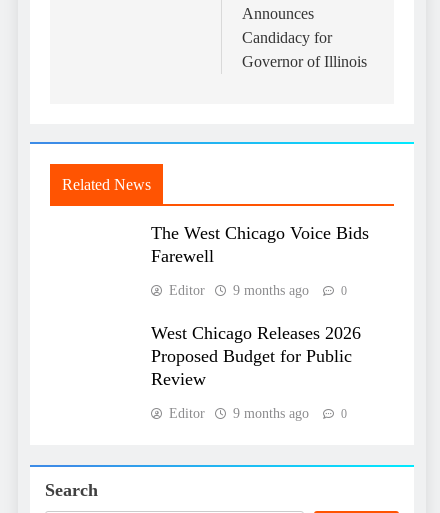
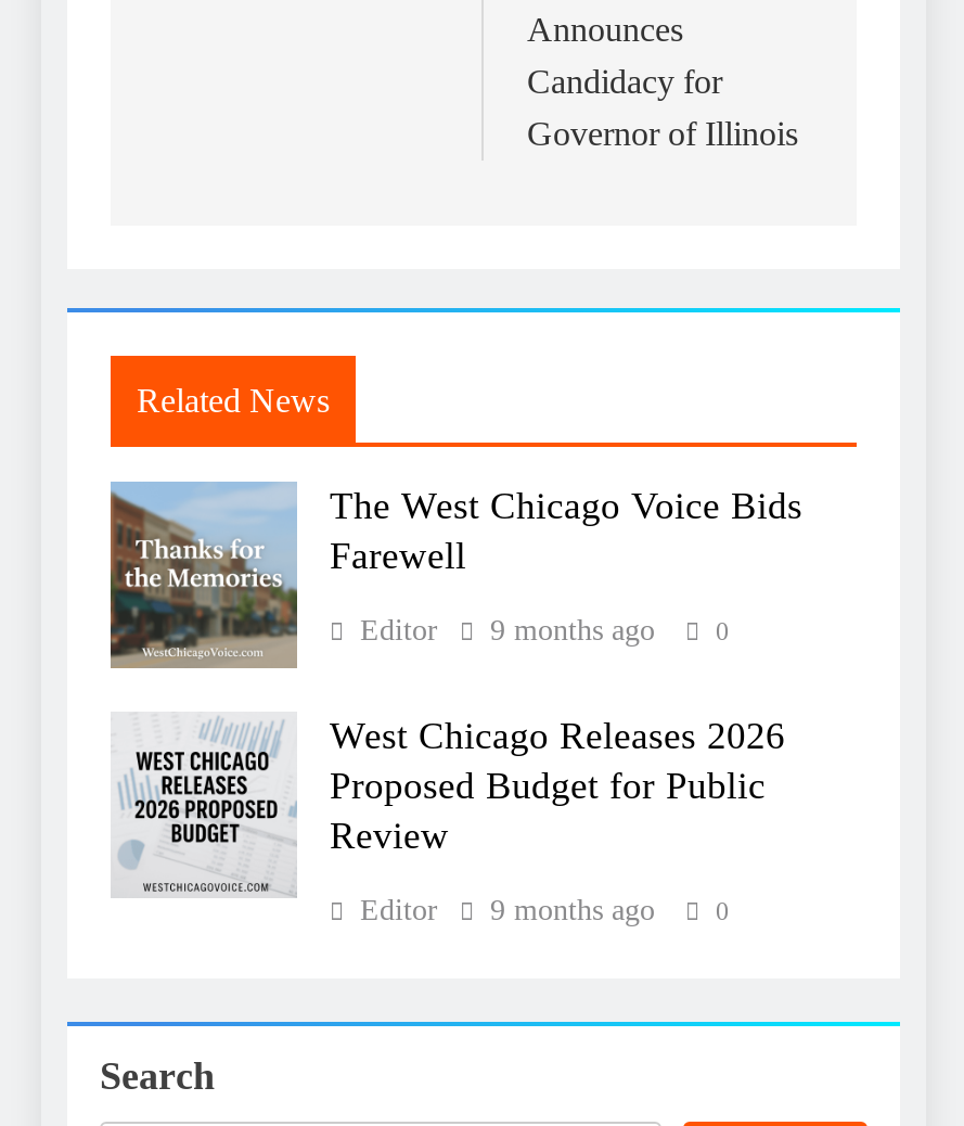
none -> [108,479,299,670] [image]
none -> [113,714,297,898] [image]

